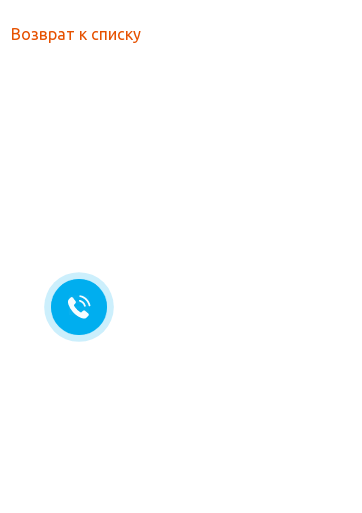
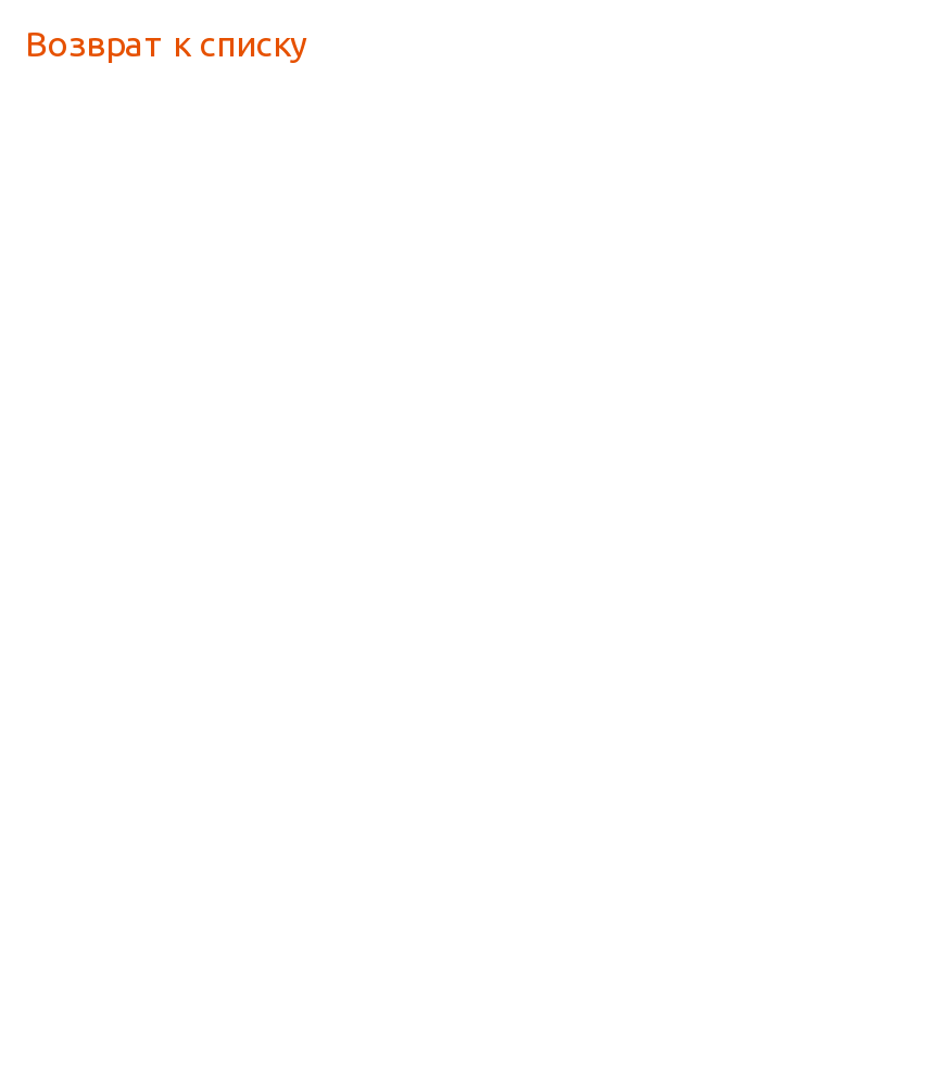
[43,271,115,343] [image] -> none

